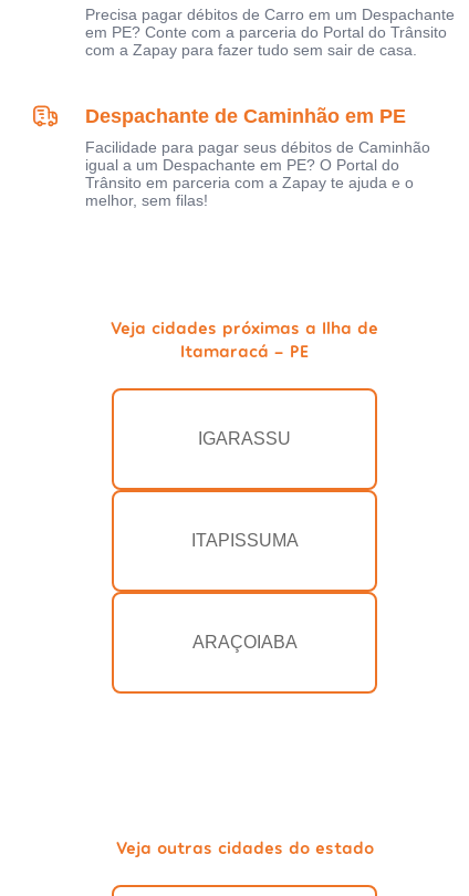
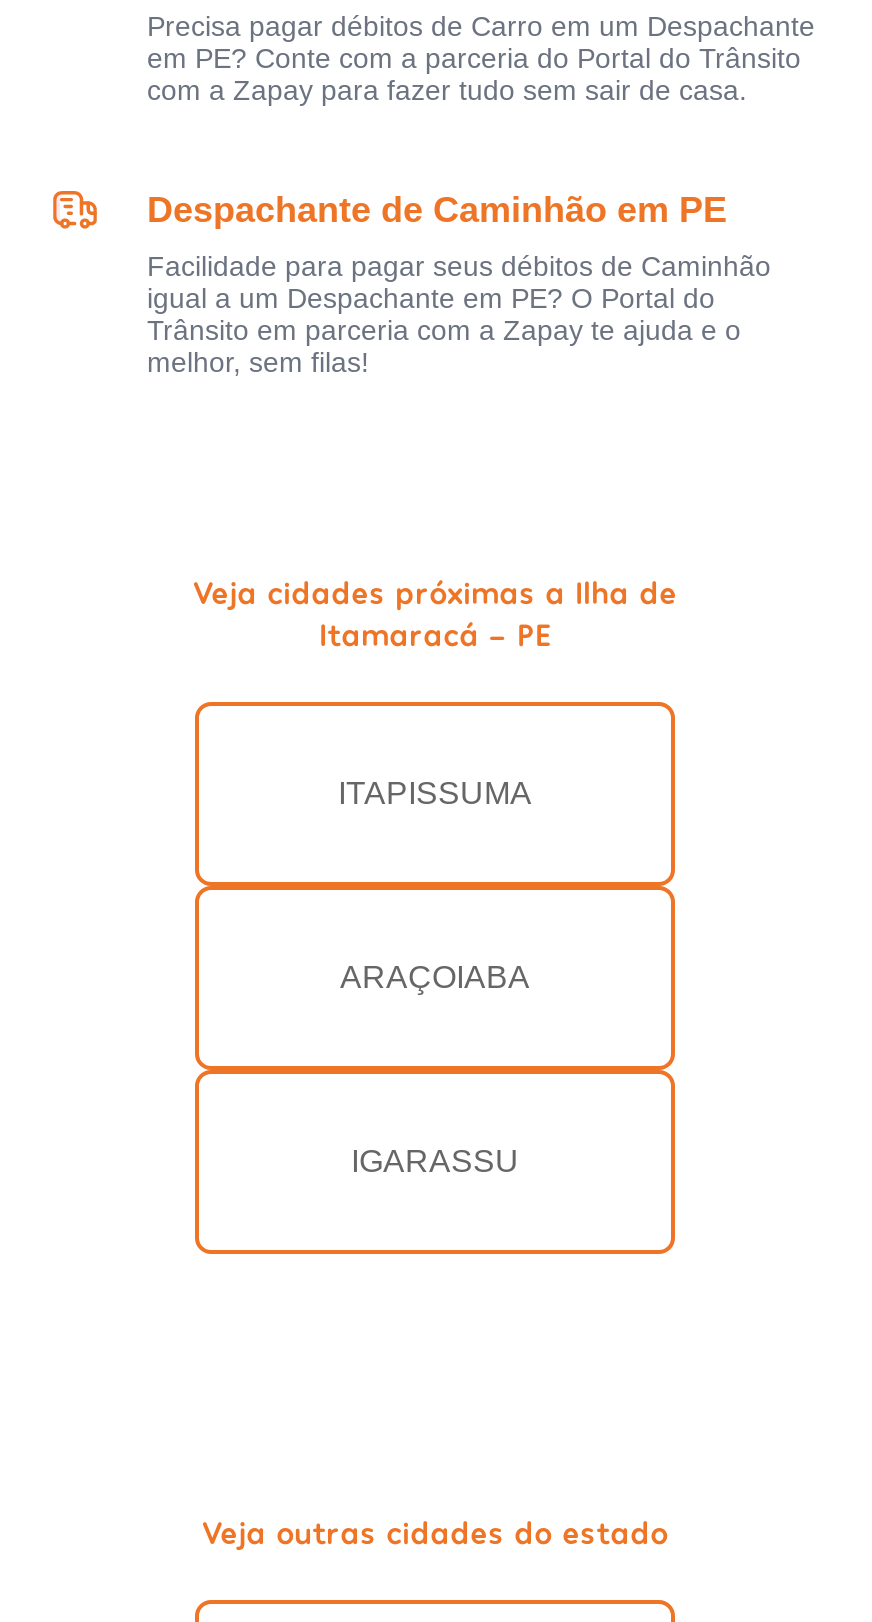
moved [198,429,291,448] -> [351,1144,519,1178]: IGARASSU
moved [191,531,298,652] -> [338,776,532,994]: ITAPISSUMA | ARAÇOIABA

